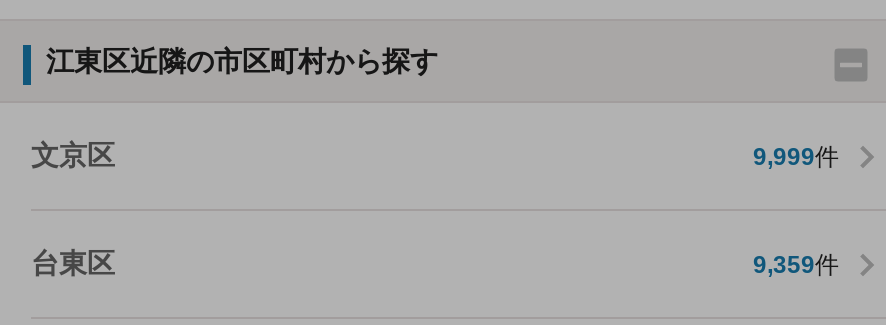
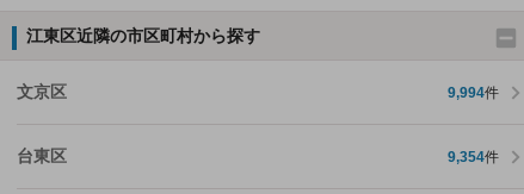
[753,142,839,170] 9,999件 -> [448,84,499,101] 9,994件
[753,250,839,278] 9,359件 -> [448,148,499,165] 9,354件

